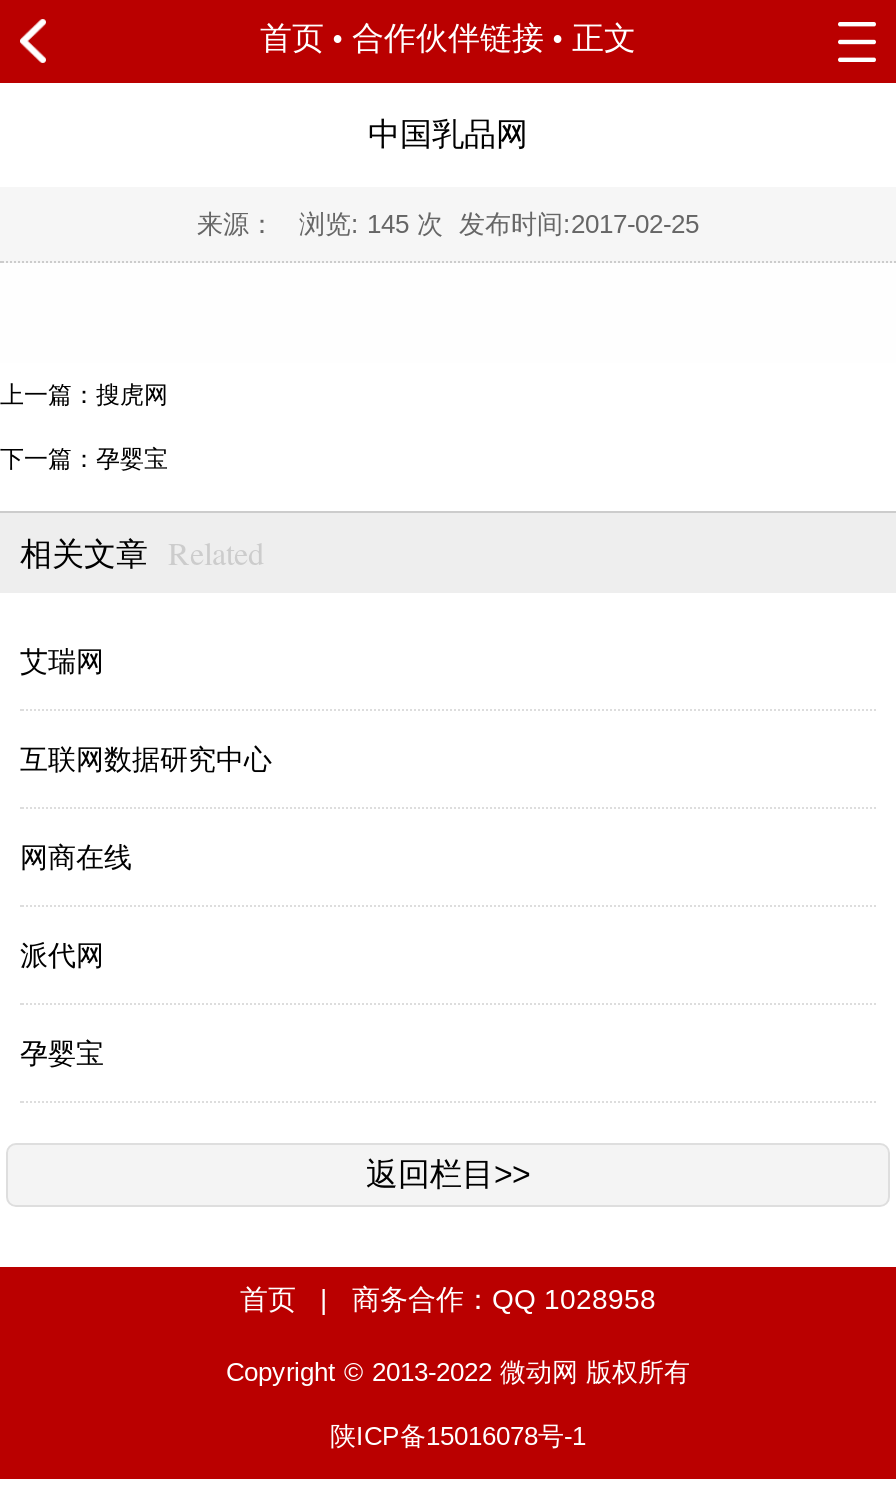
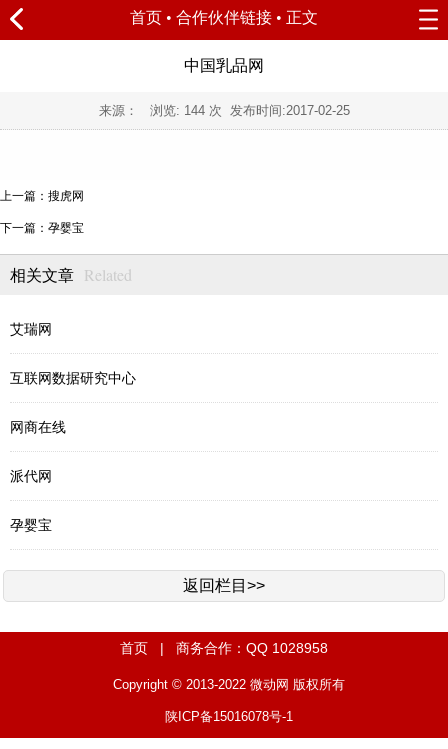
[197,208,699,238] 来源： 浏览: 145 次 发布时间:2017-02-25 -> [98,102,349,117] 来源： 浏览: 144 次 发布时间:2017-02-25

